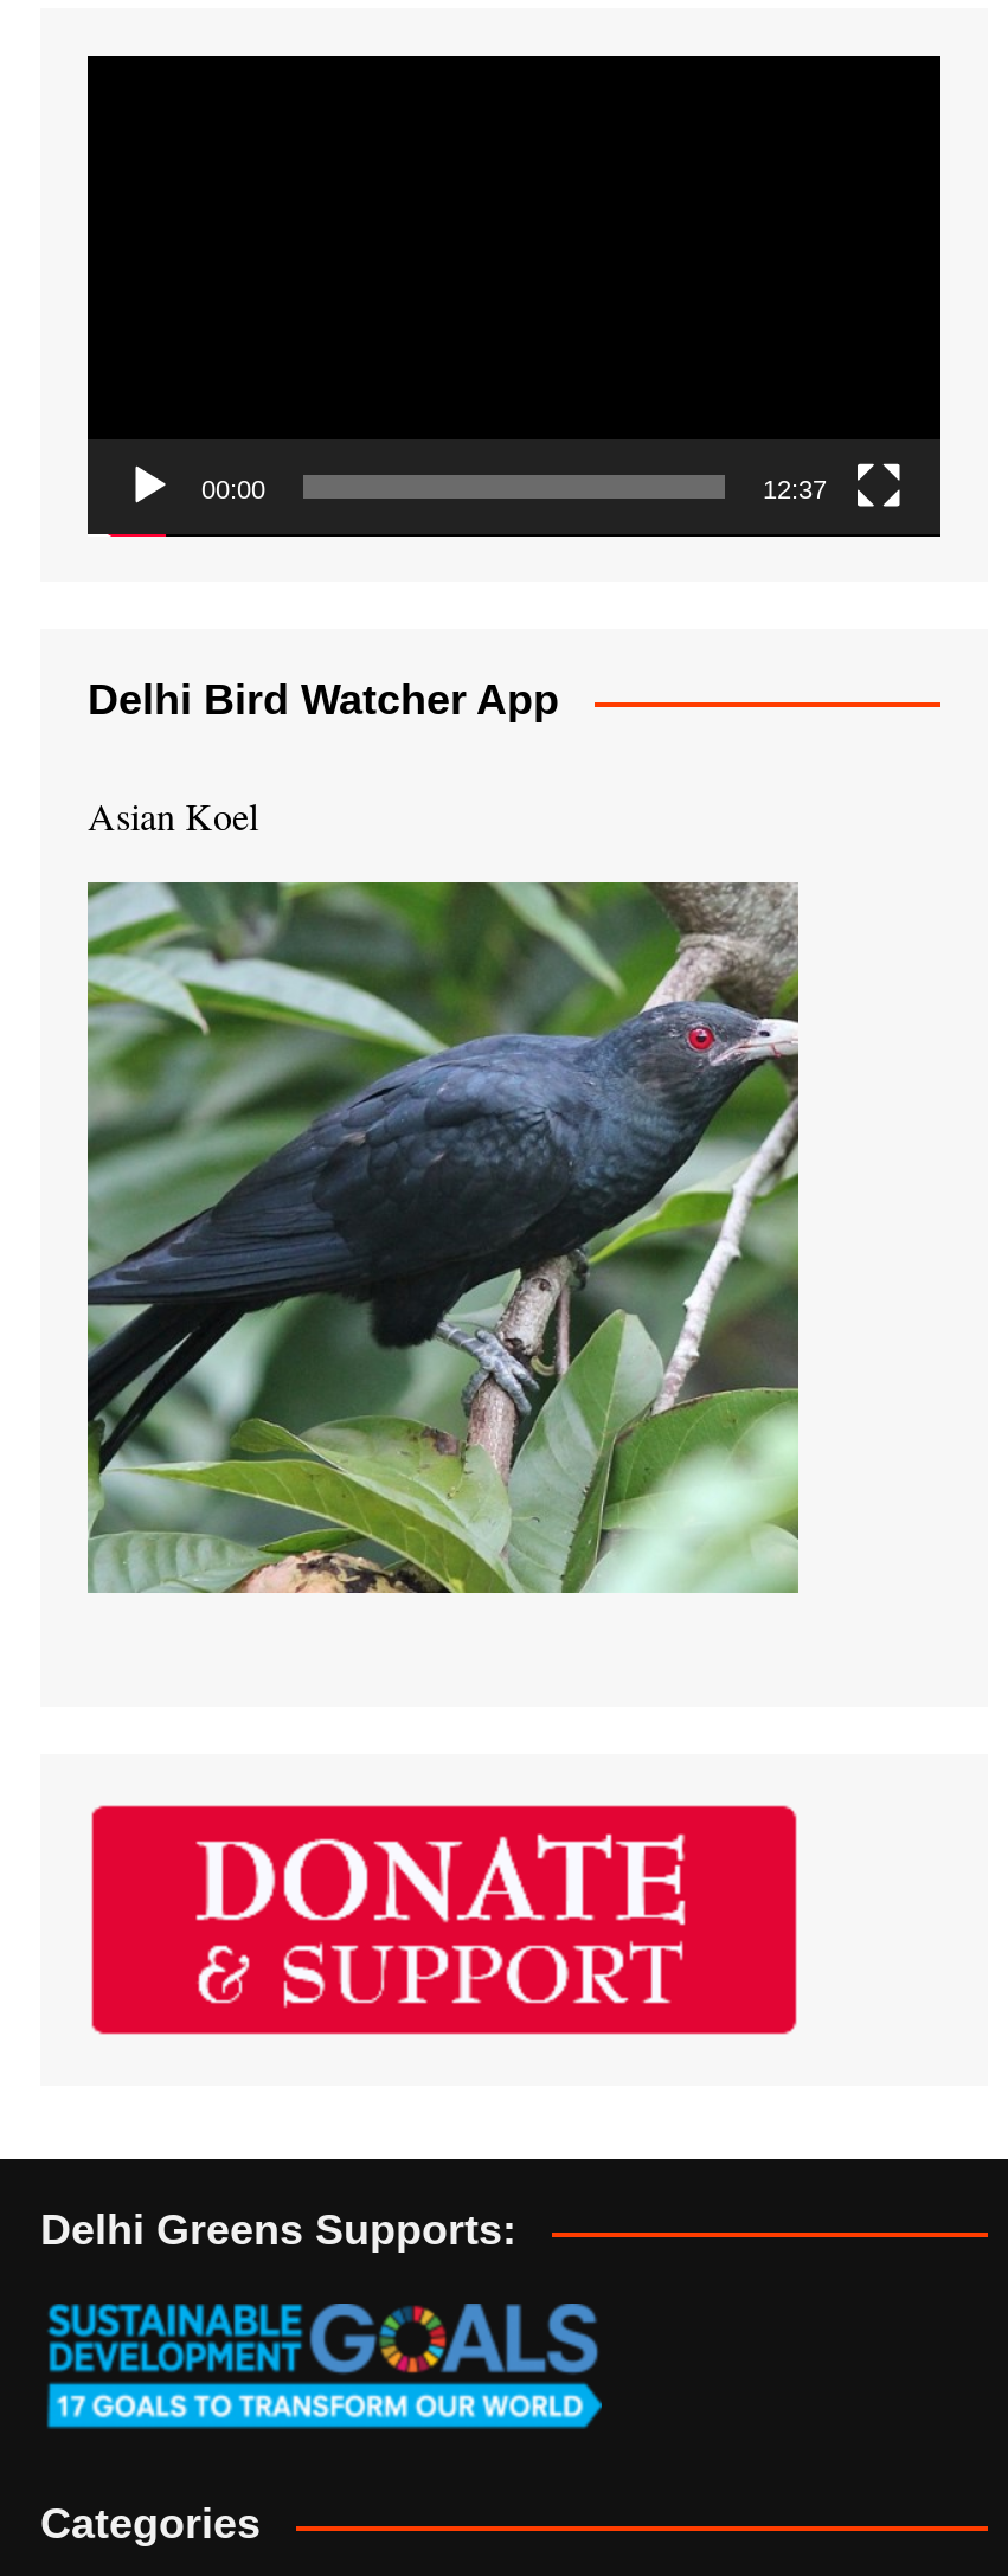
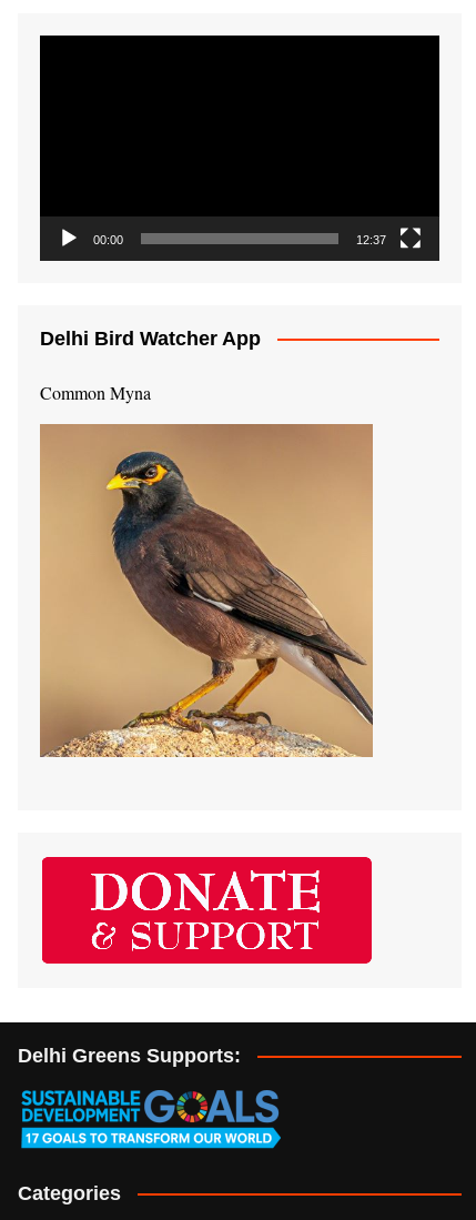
[88,789,258,839] Asian Koel -> [40,381,151,404] Common Myna
[85,880,801,1595] [image] -> [39,423,374,758] [image]

